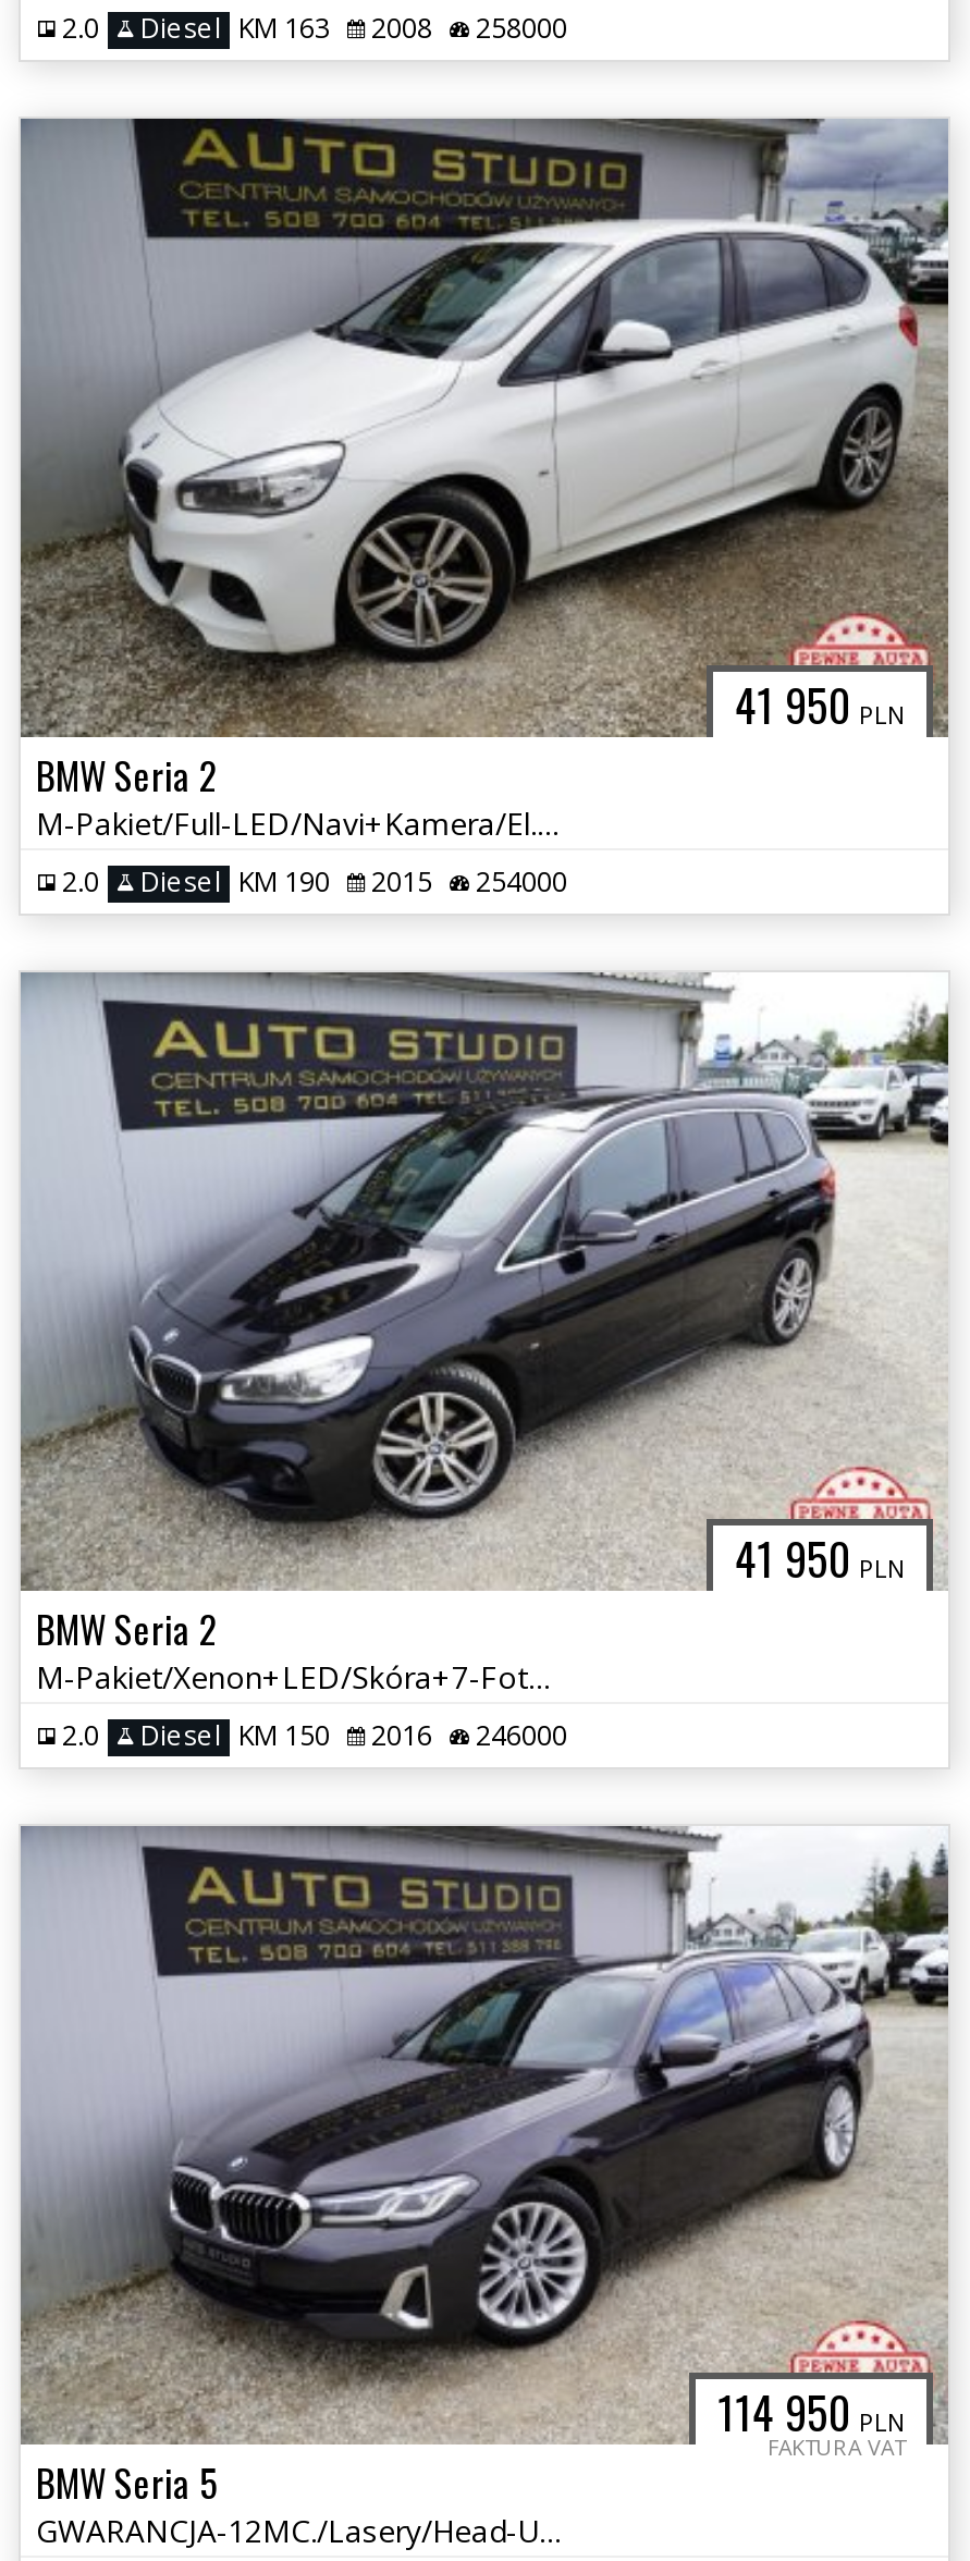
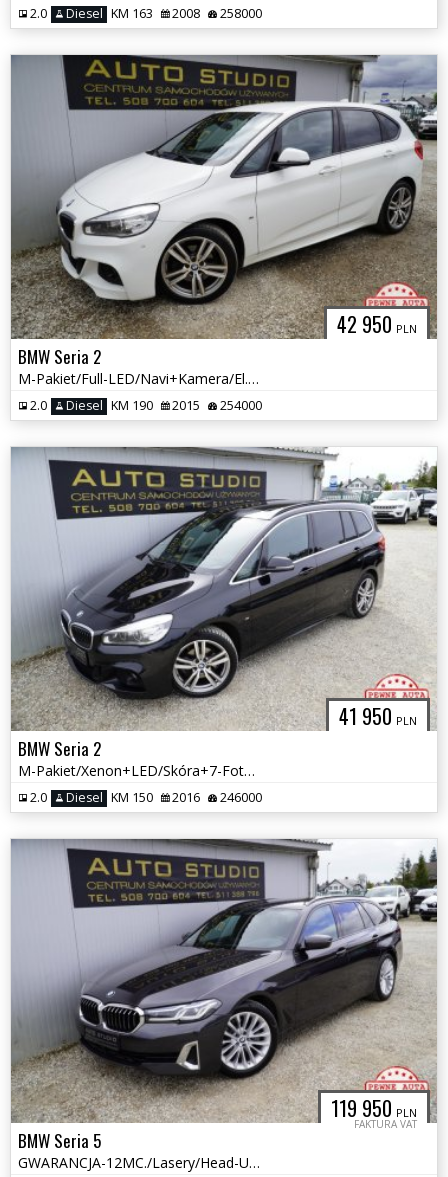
[735,672,905,737] 41 950 PLN -> [337,309,417,339] 42 950 PLN
[717,2379,905,2444] 114 950 PLN -> [331,1093,417,1123] 119 950 PLN

